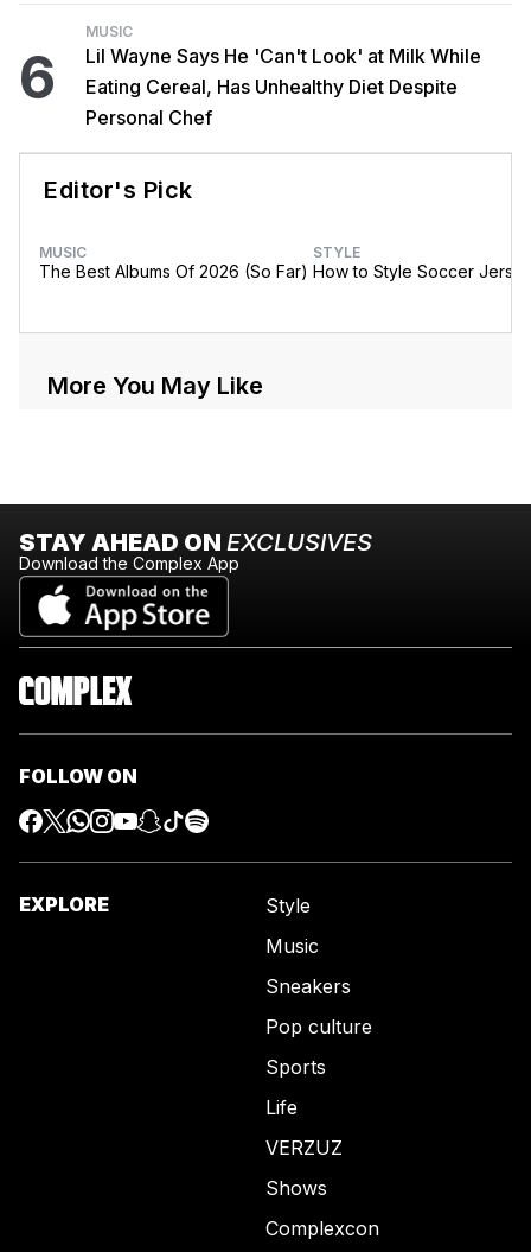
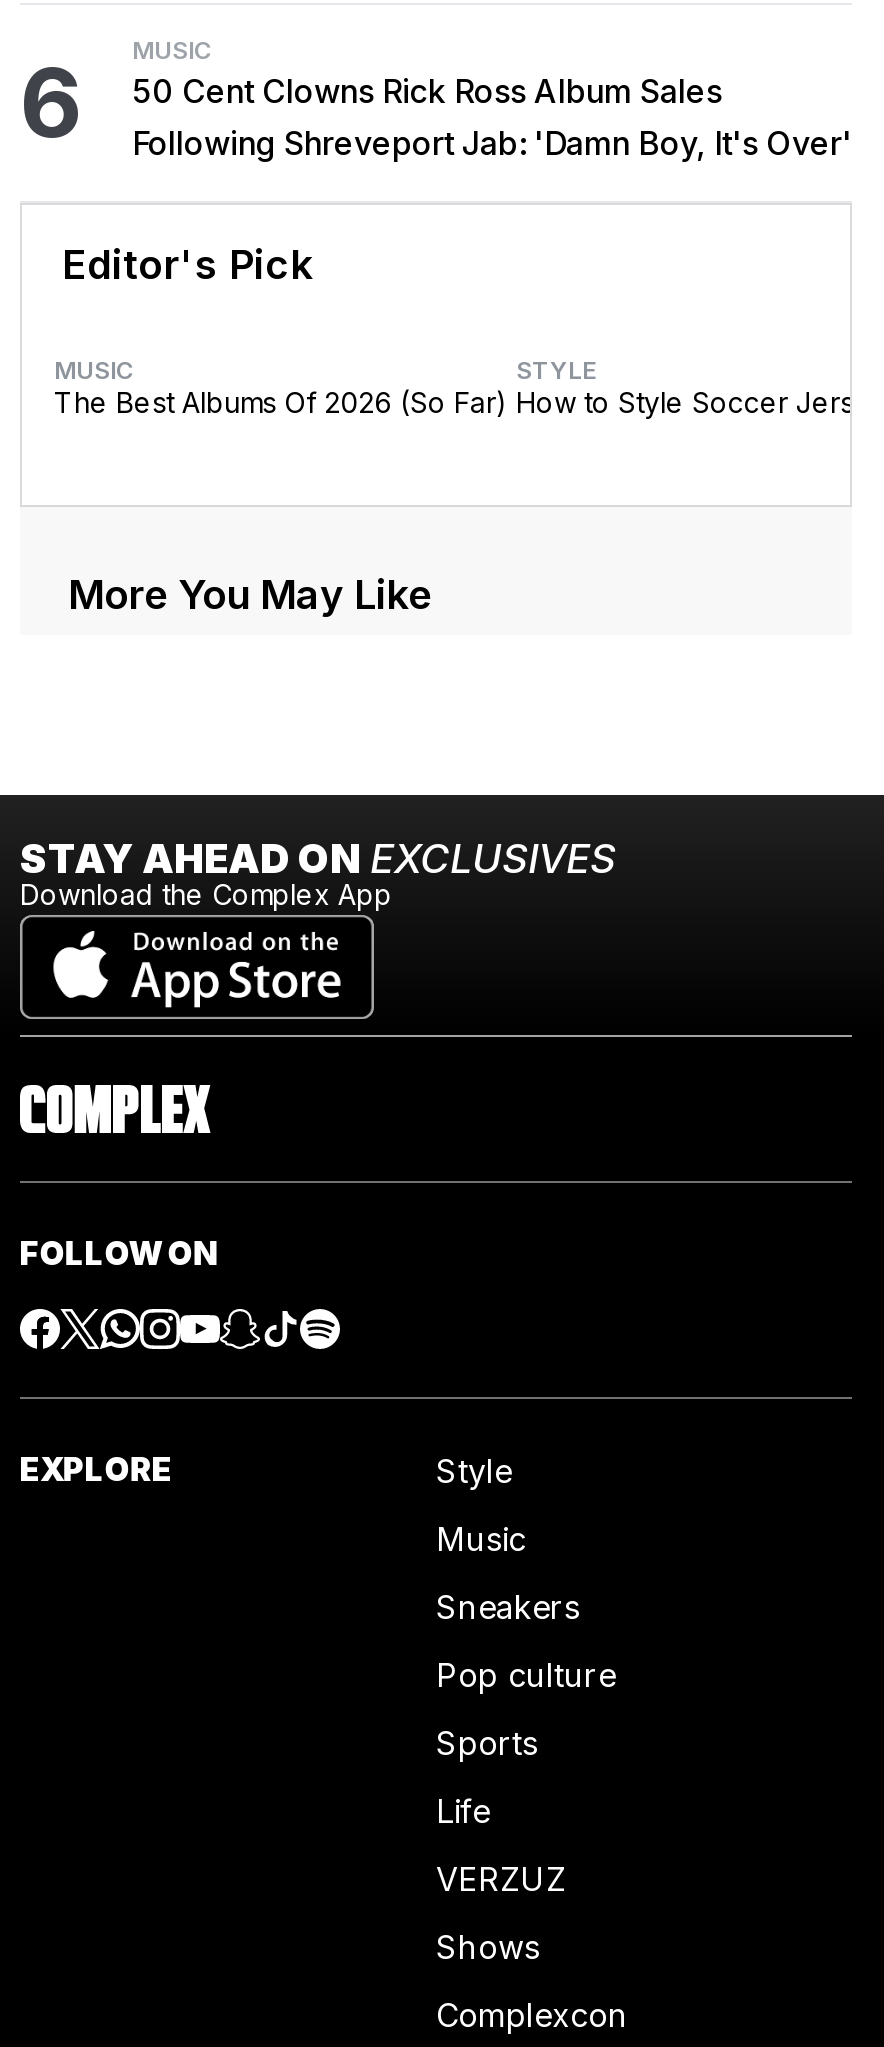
[85,44,481,129] Lil Wayne Says He 'Can't Look' at Milk While | Eating Cereal, Has Unhealthy Diet Despite | Personal Chef -> [132,71,852,163] 50 Cent Clowns Rick Ross Album Sales | Following Shreveport Jab: 'Damn Boy, It's Over'

